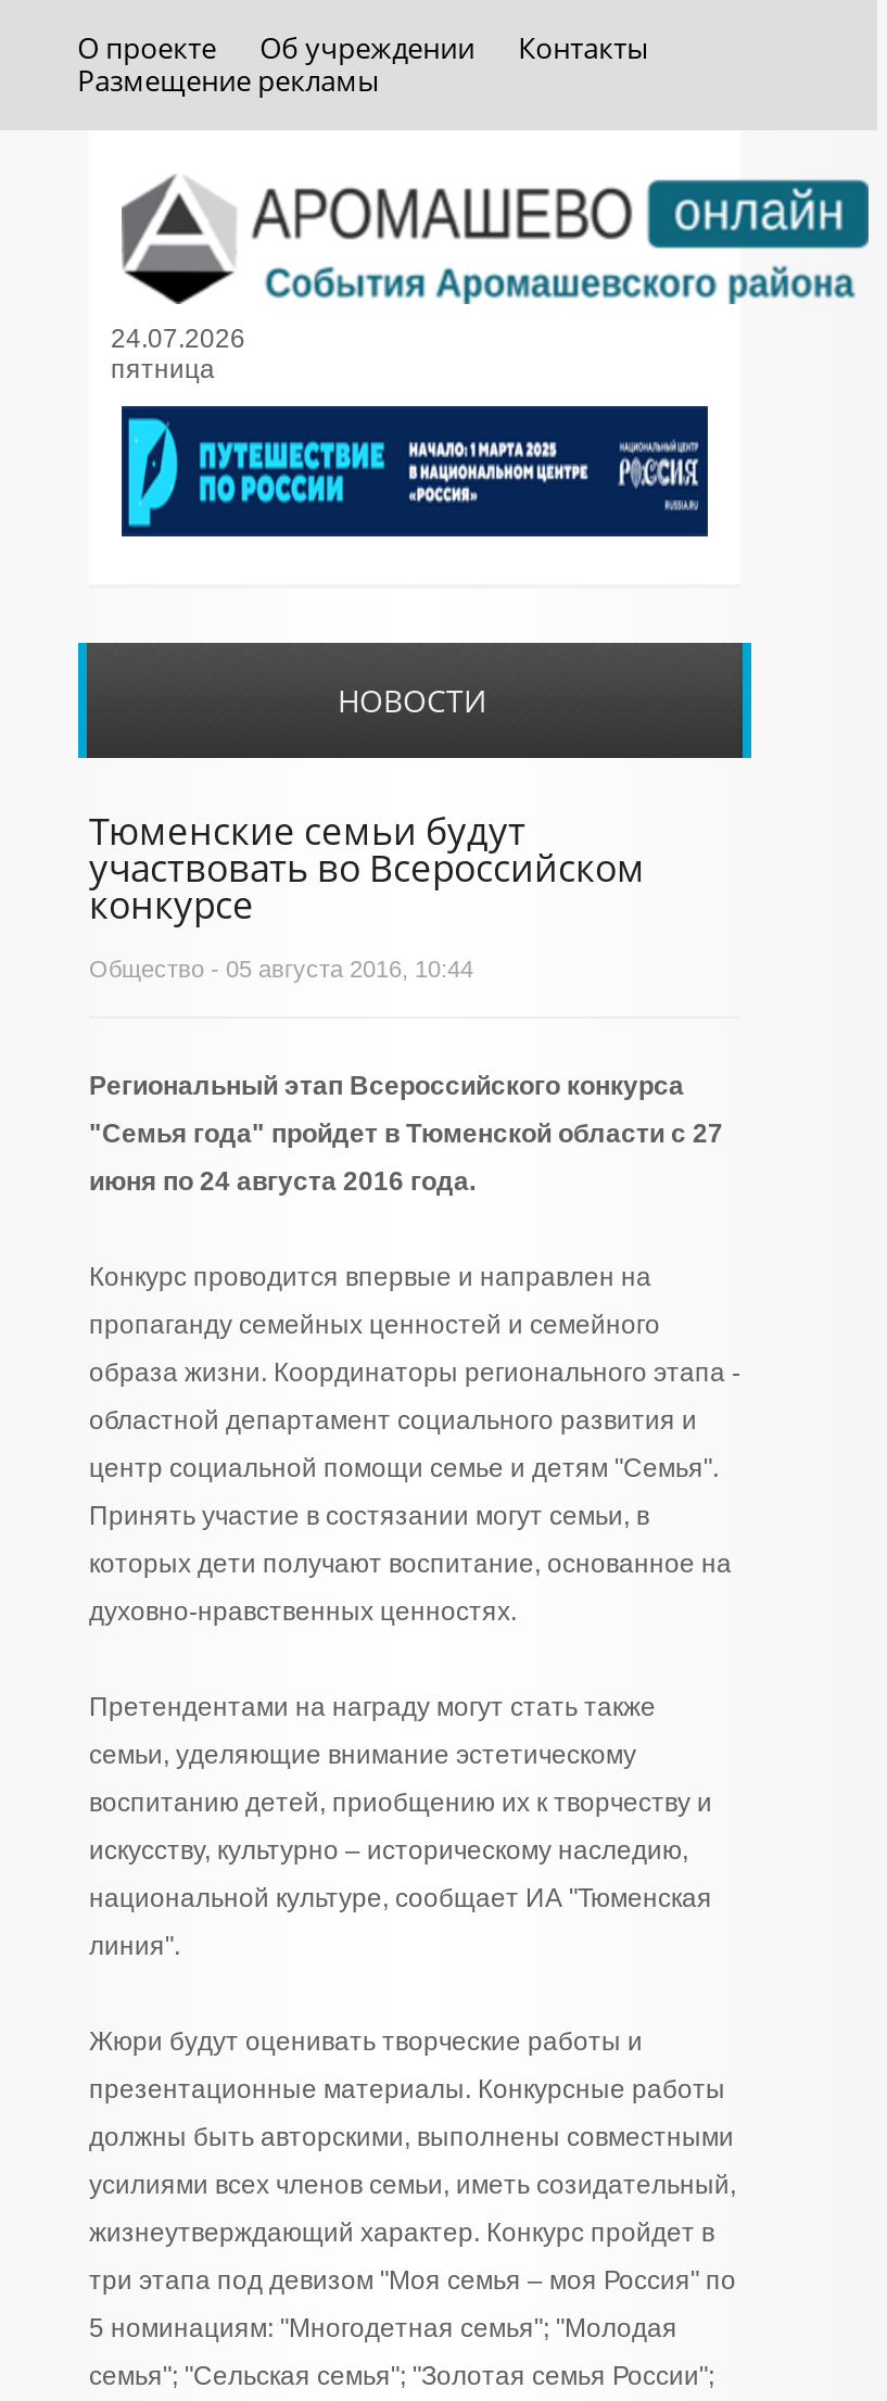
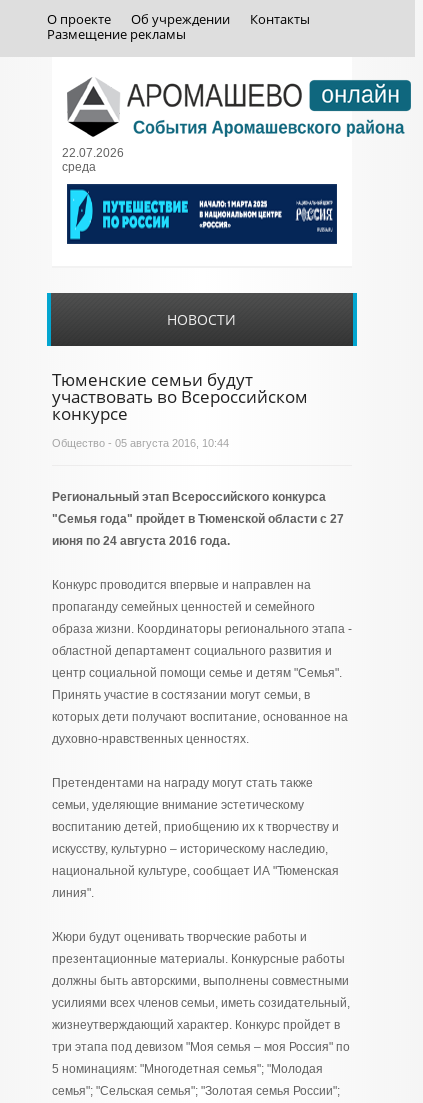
[111,324,245,384] 24.07.2026 | пятница -> [62,146,124,174] 22.07.2026 | среда

